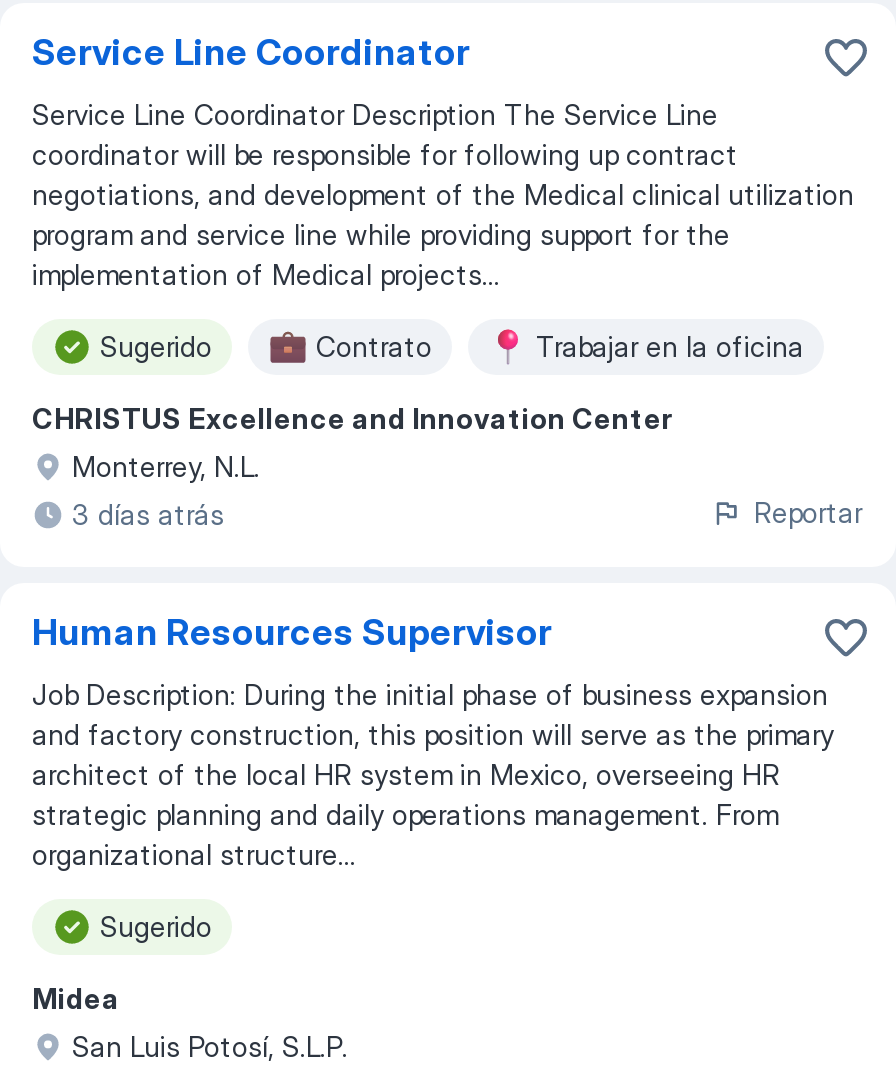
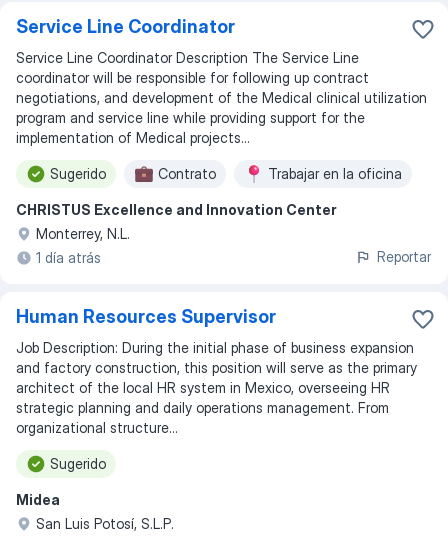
[72,497,224,531] 3 días atrás -> [36,249,101,266] 1 día atrás

